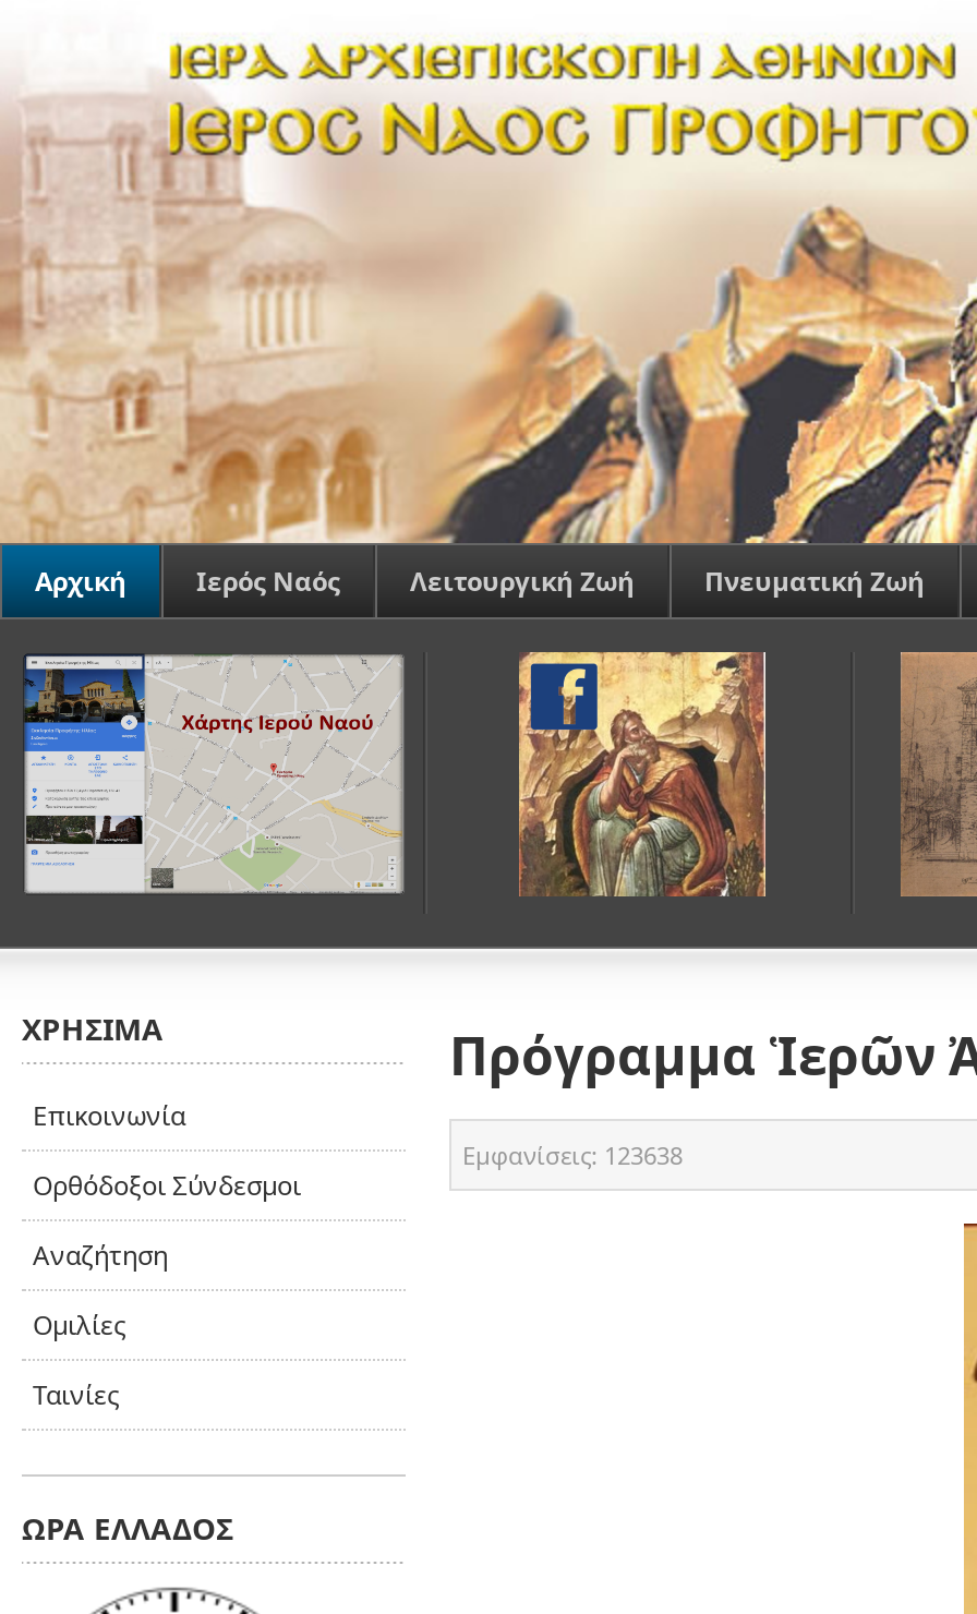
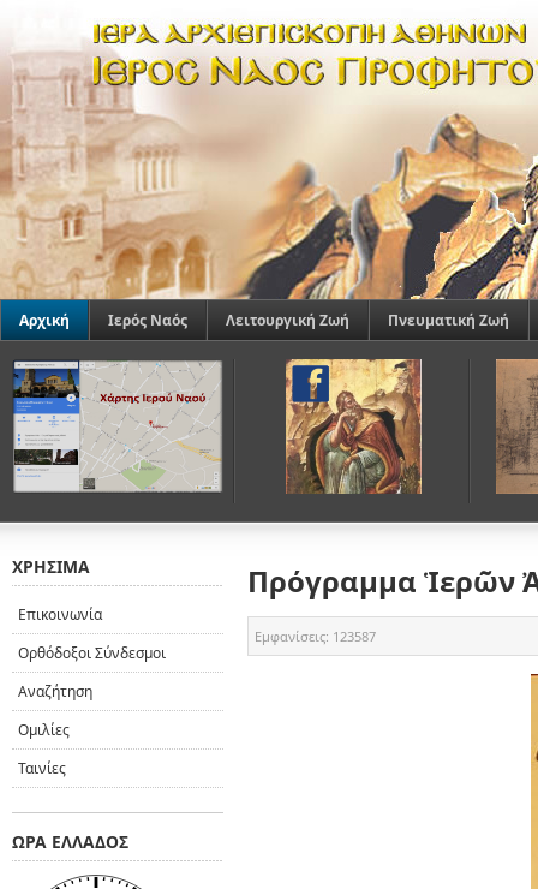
[462,1139,683,1171] Εμφανίσεις: 123638 -> [255,627,376,645] Εμφανίσεις: 123587

